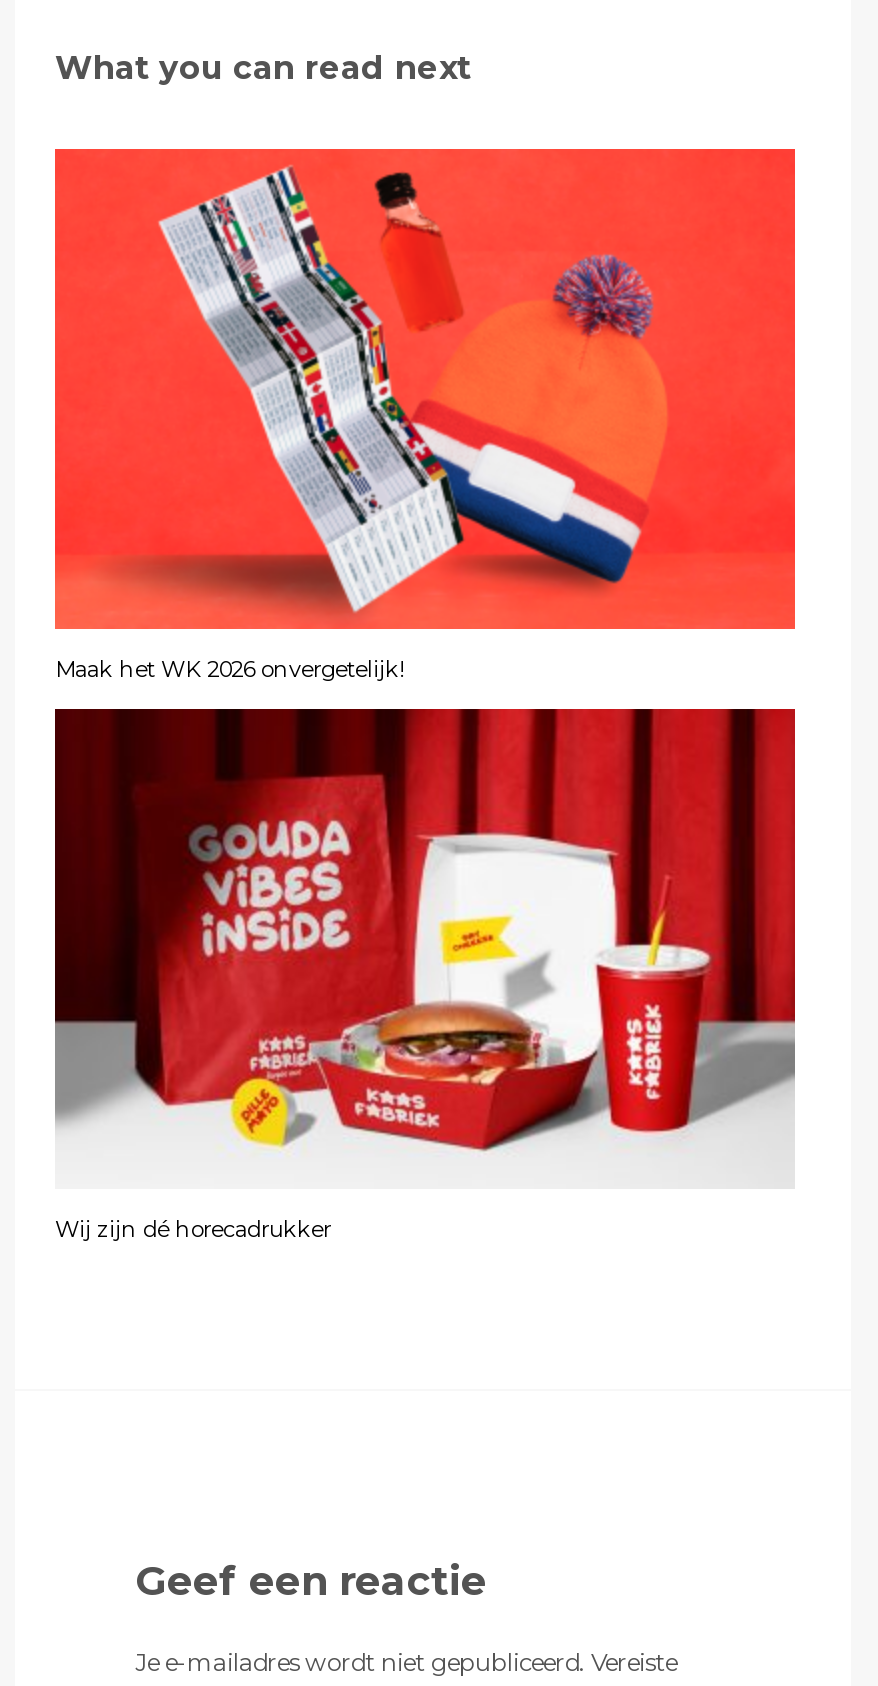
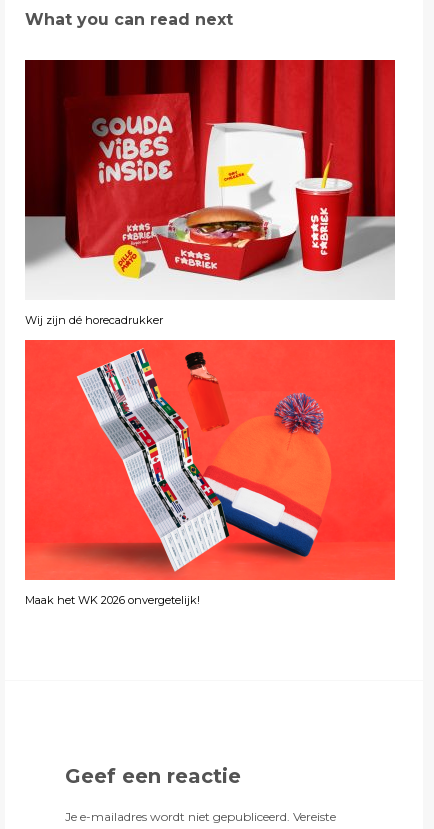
moved [53,147,797,683] -> [24,339,396,607]: [image] | Maak het WK 2026 onvergetelijk!
moved [55,707,795,1243] -> [25,59,395,327]: [image] | Wij zijn dé horecadrukker

